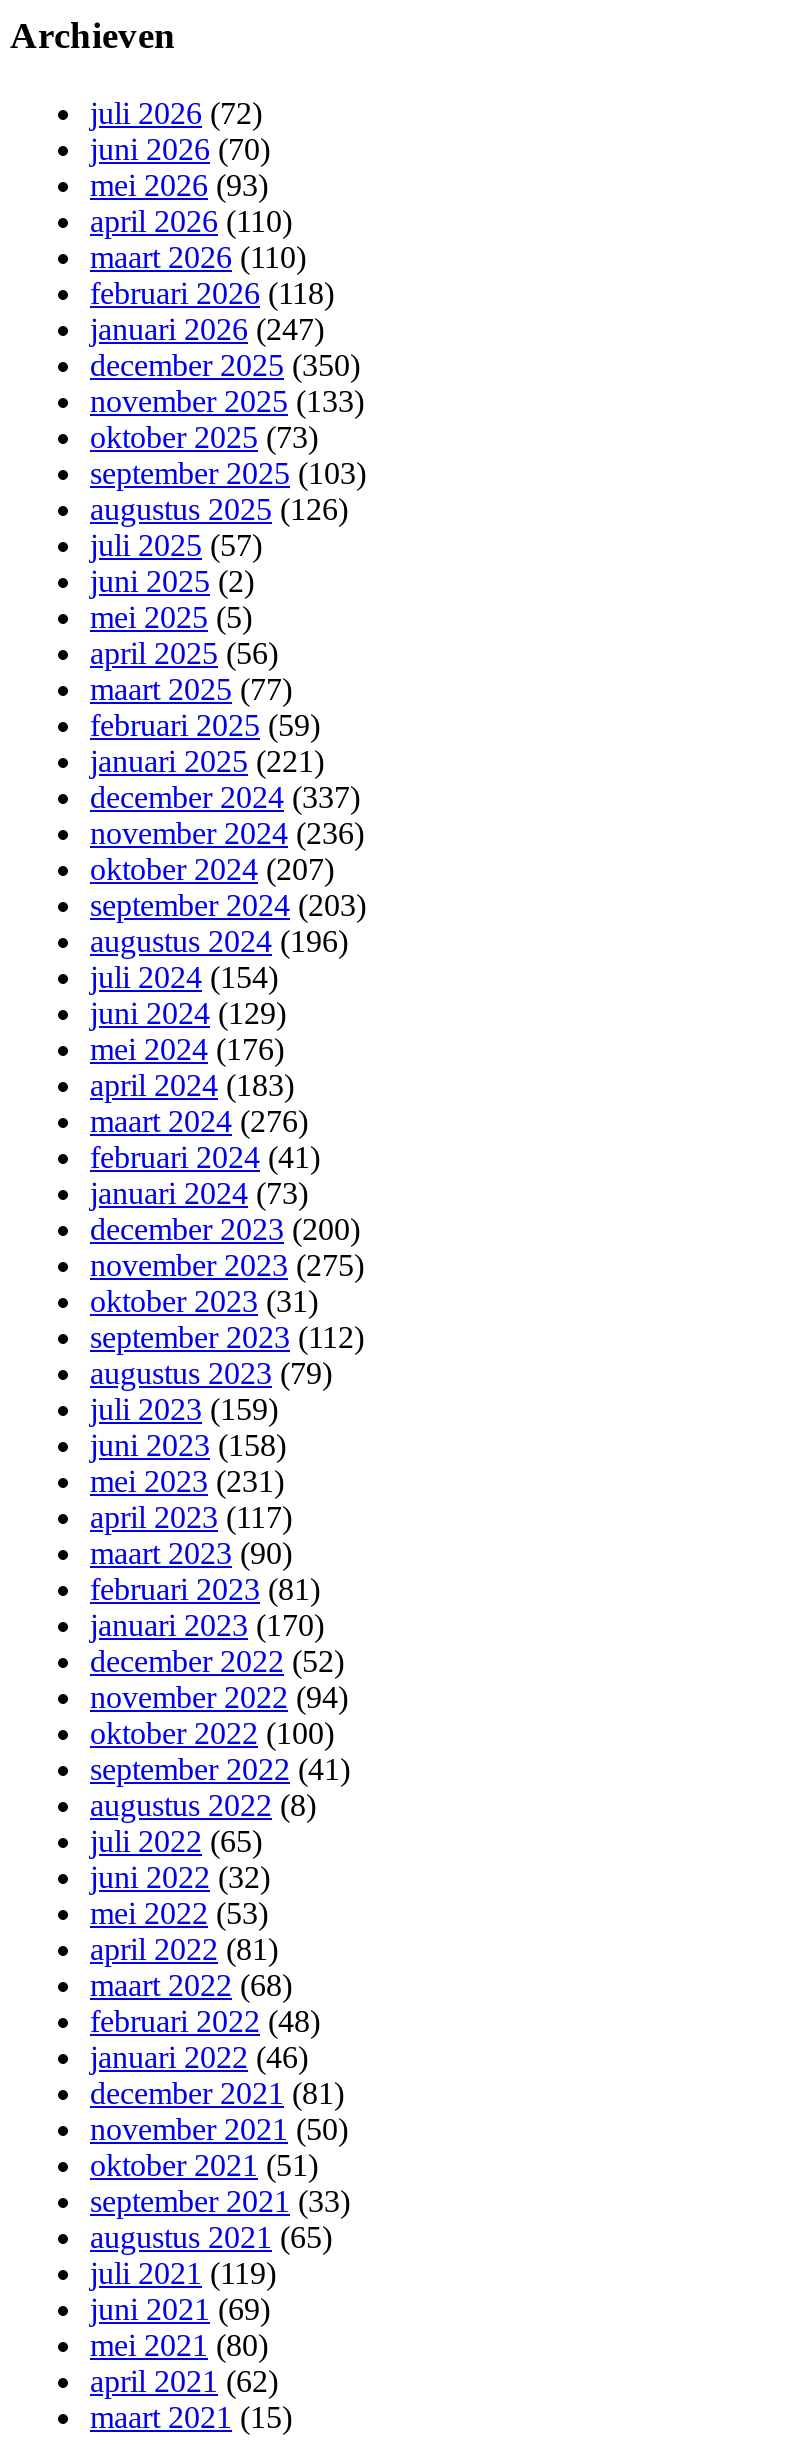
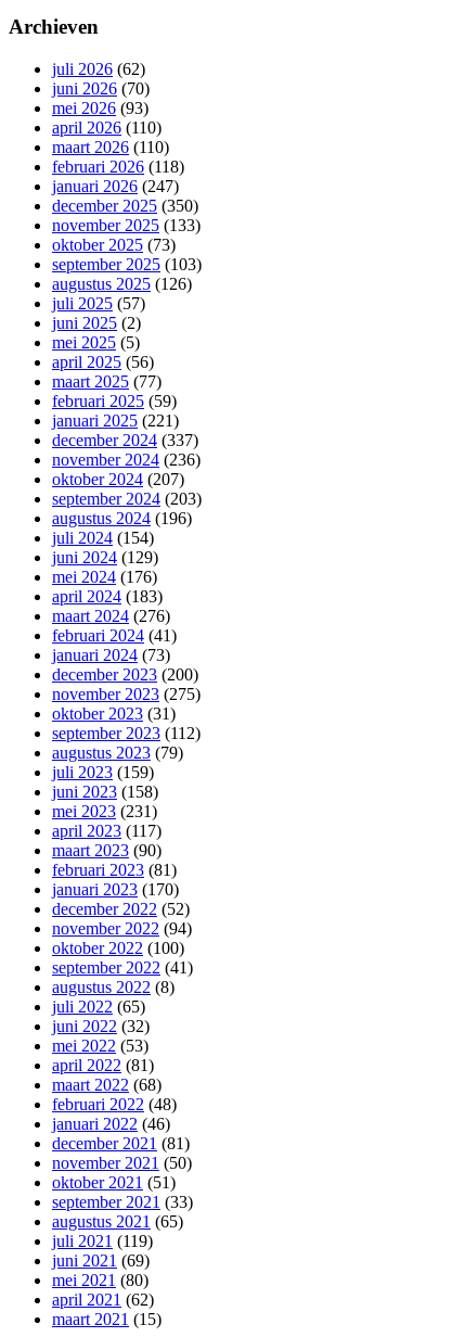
[90,95,262,129] juli 2026 (72) -> [52,59,145,78] juli 2026 (62)

